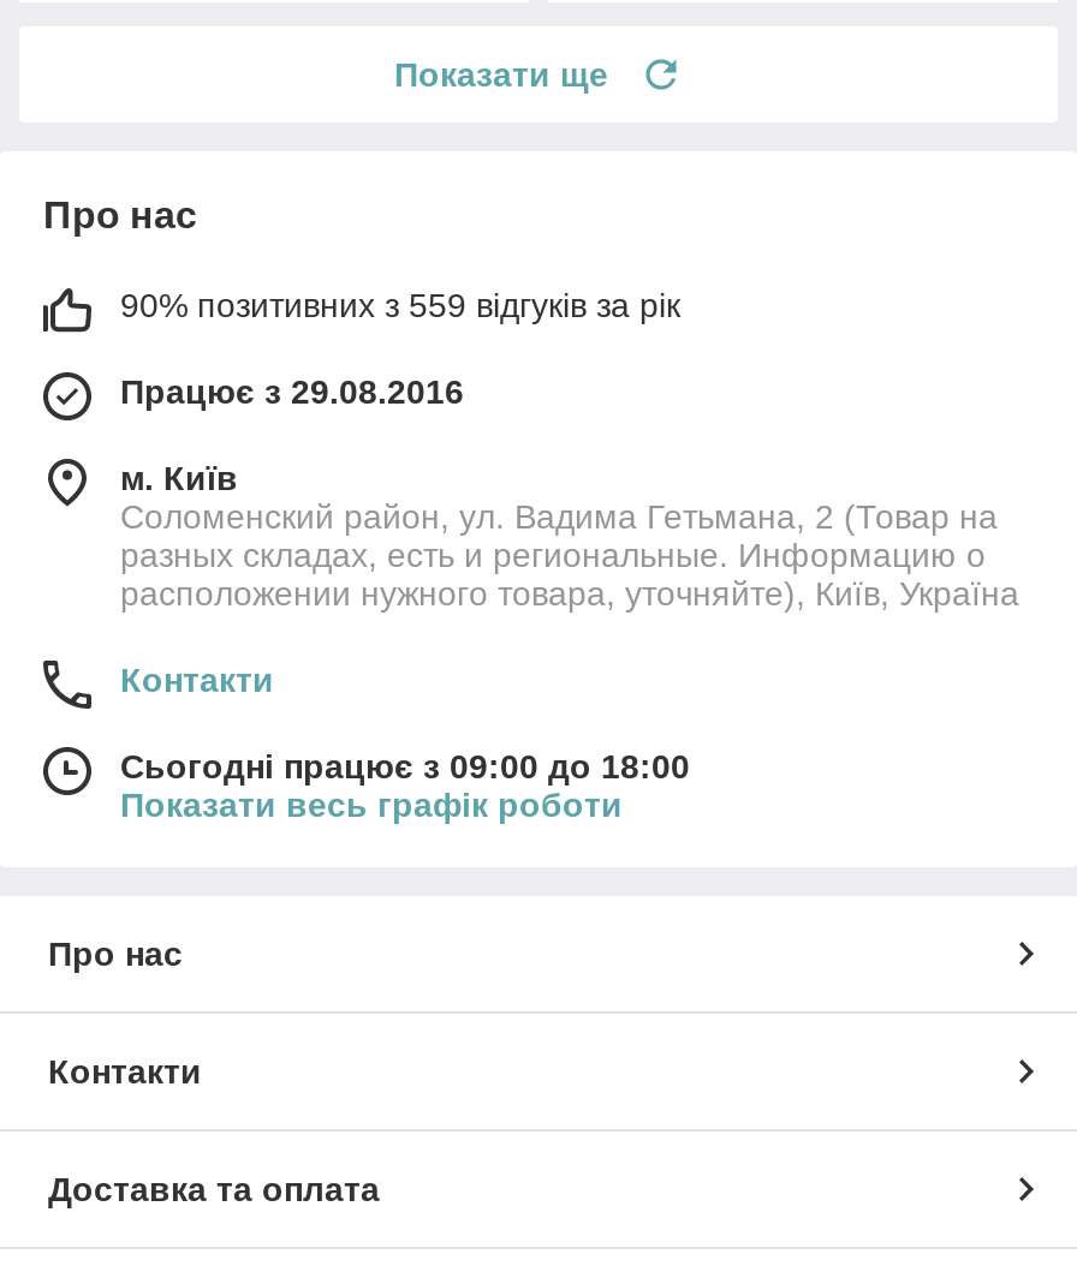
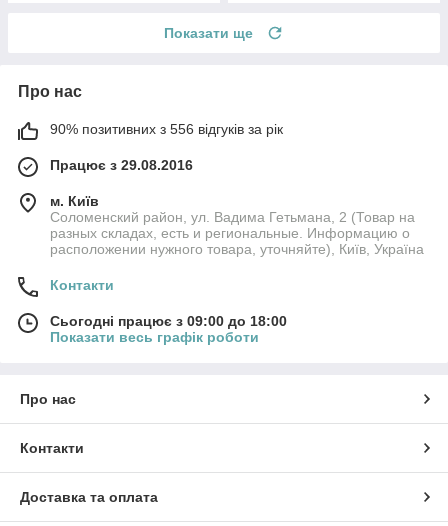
[120,285,680,324] 90% позитивних з 559 відгуків за рік -> [50,121,283,137] 90% позитивних з 556 відгуків за рік

